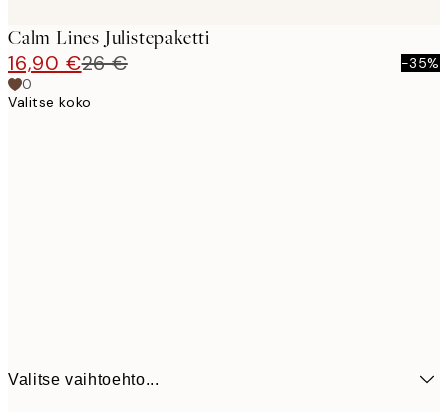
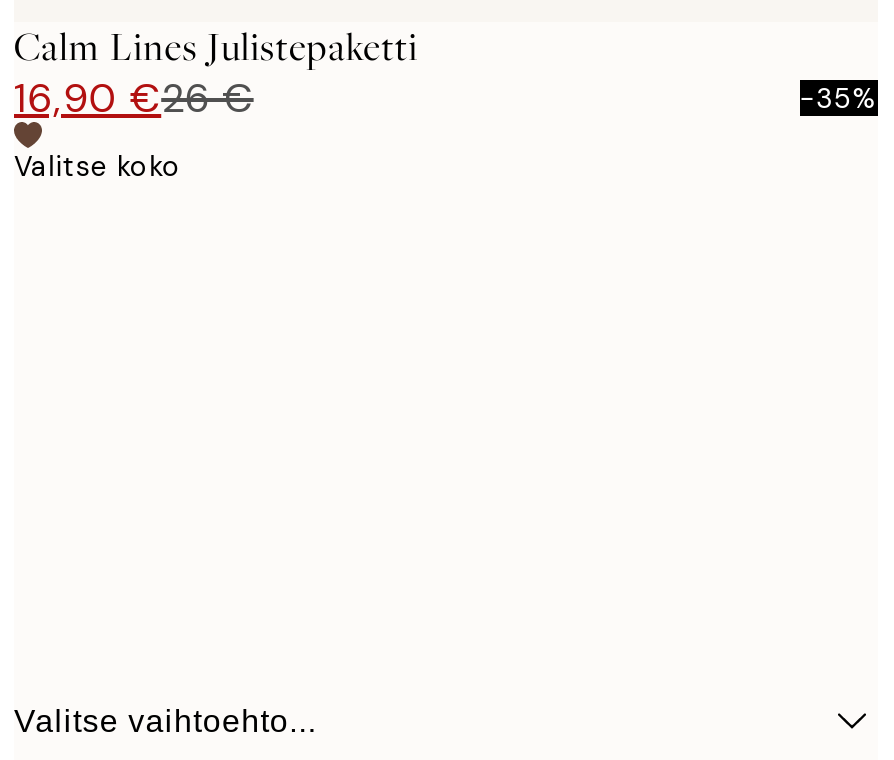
[22,76,32,93] 0 -> none

